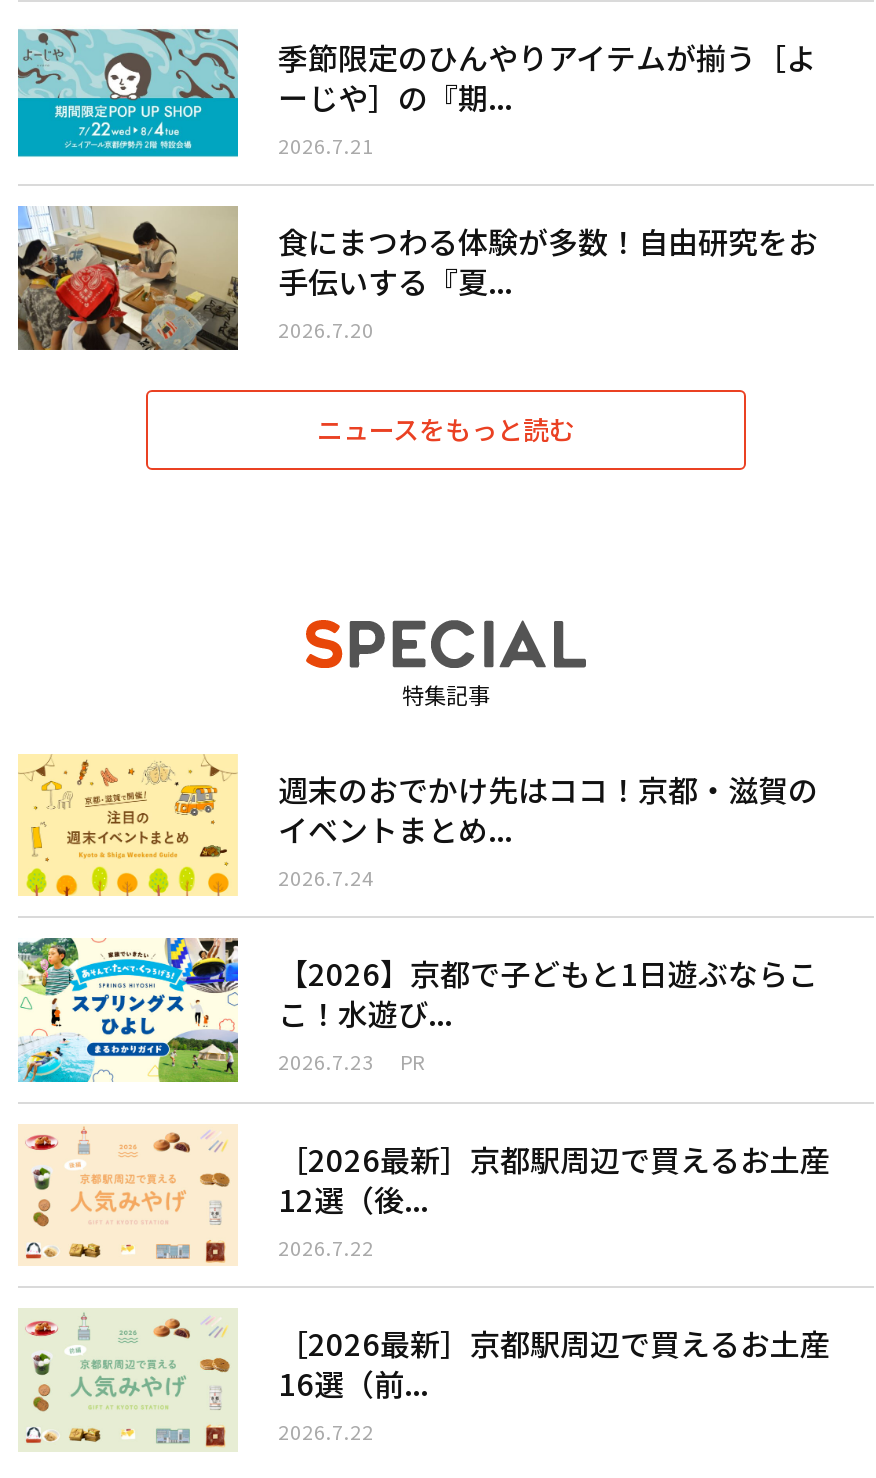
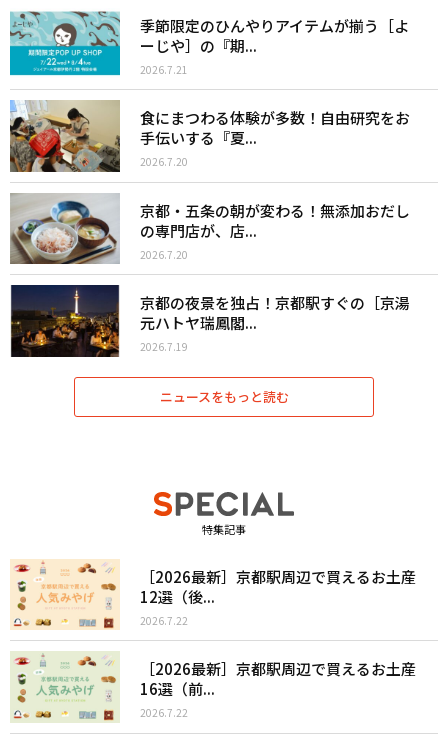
none -> [9,192,410,354] [image] | 京都・五条の朝が変わる！無添加おだし | の専門店が、店... | 2026.7.20 | 京都の夜景を独占！京都駅すぐの［京湯 | 元ハトヤ瑞鳳閣... | 2026.7.19
none -> [10,284,120,358] [image]
moved [317,409,575,709] -> [159,386,288,536]: ニュースをもっと読む | 特集記事
[20,756,818,1076] [image] | 週末のおでかけ先はココ！京都・滋賀の | イベントまとめ... | 2026.7.24 | 【2026】京都で子どもと1日遊ぶならこ | こ！水遊び... | 2026.7.23 | PR -> none
[16,936,240,1084] [image] -> none

